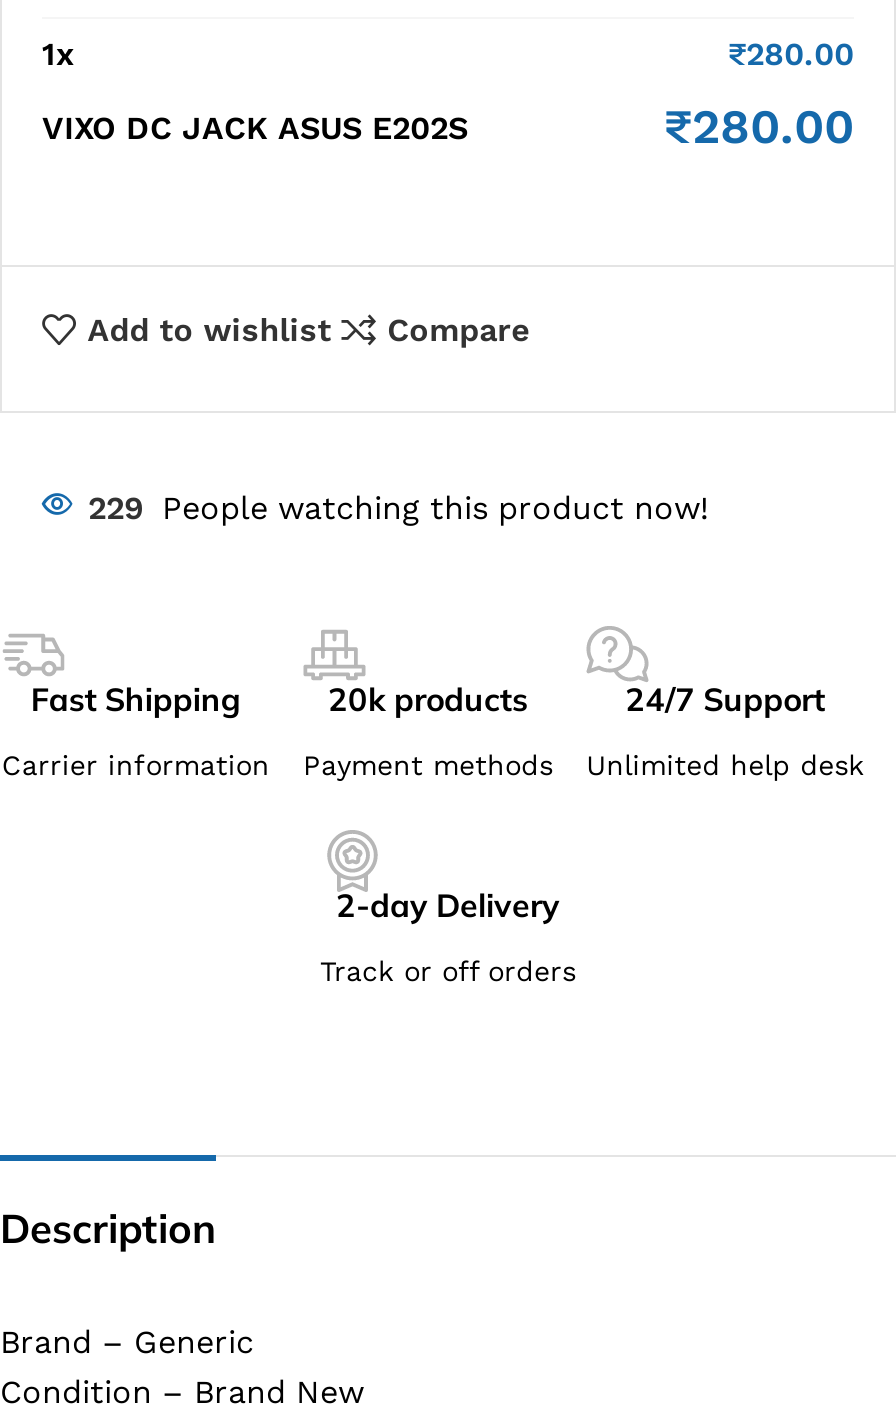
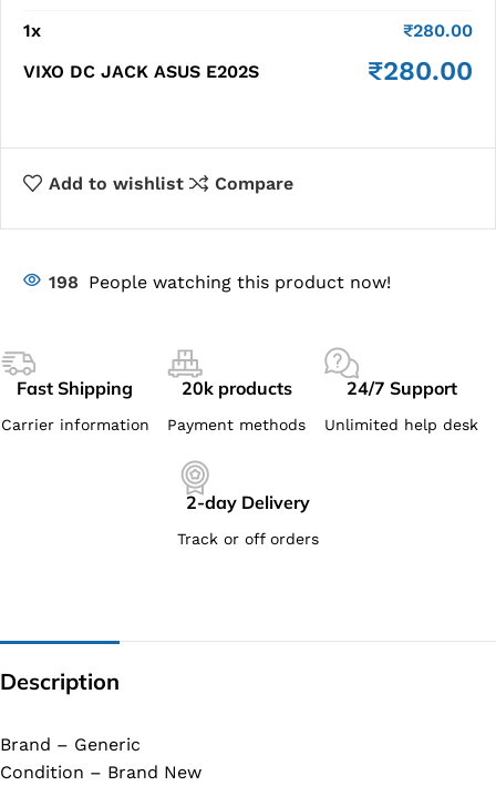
[88,488,708,526] 229 People watching this product now! -> [49,271,391,292] 198 People watching this product now!

